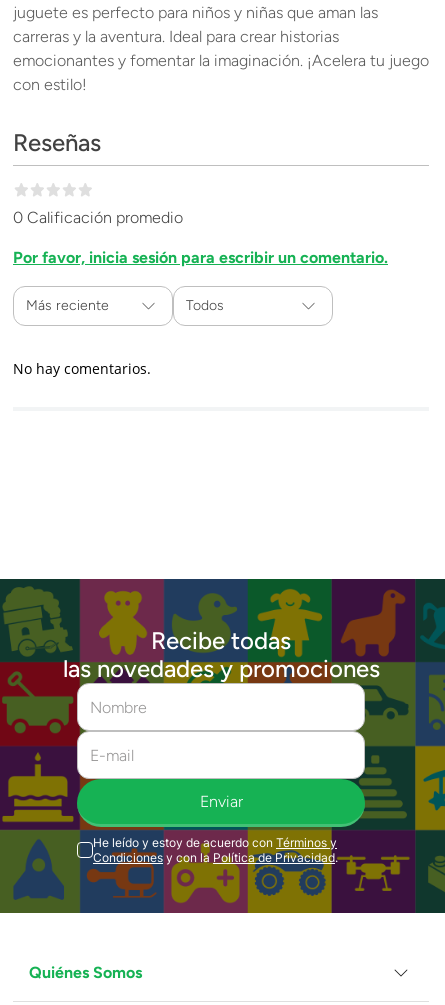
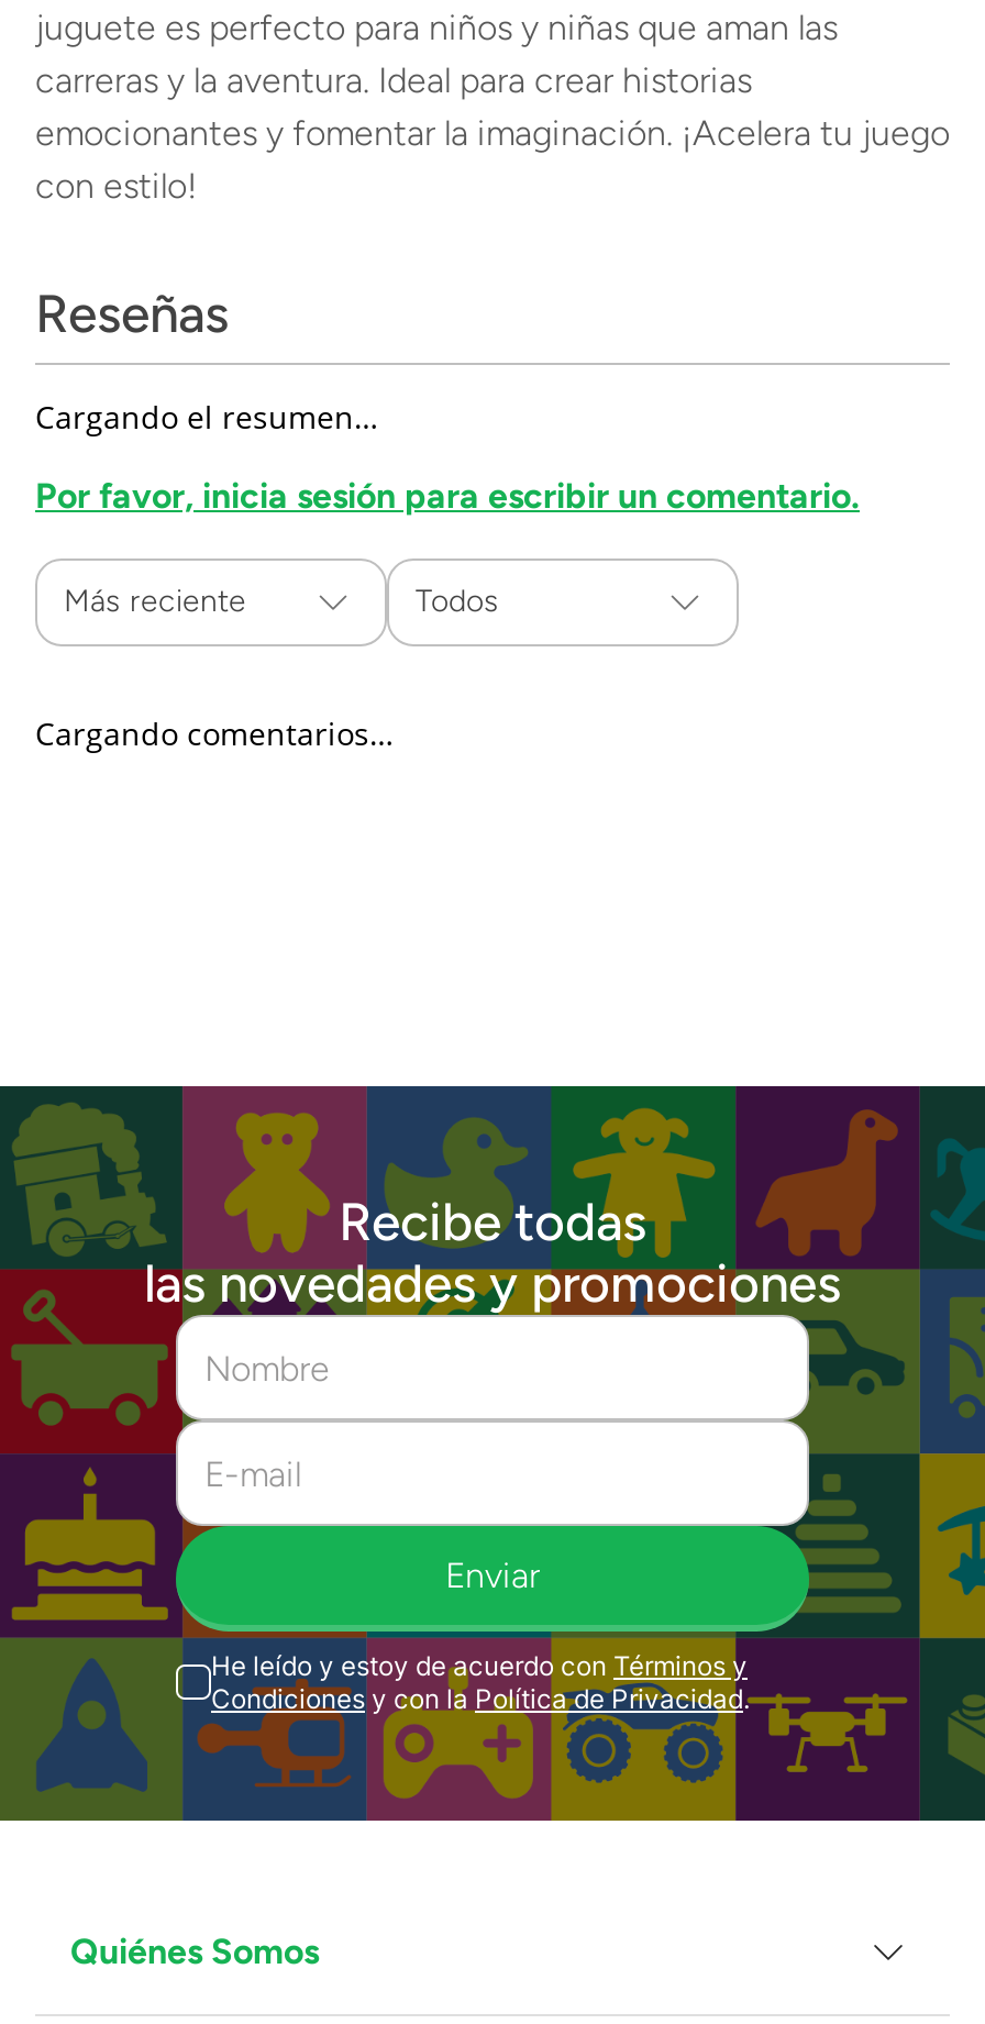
[13,208,183,227] 0 Calificación promedio -> [35,396,378,438] Cargando el resumen…
[13,359,151,378] No hay comentarios. -> [35,712,394,754] Cargando comentarios…

